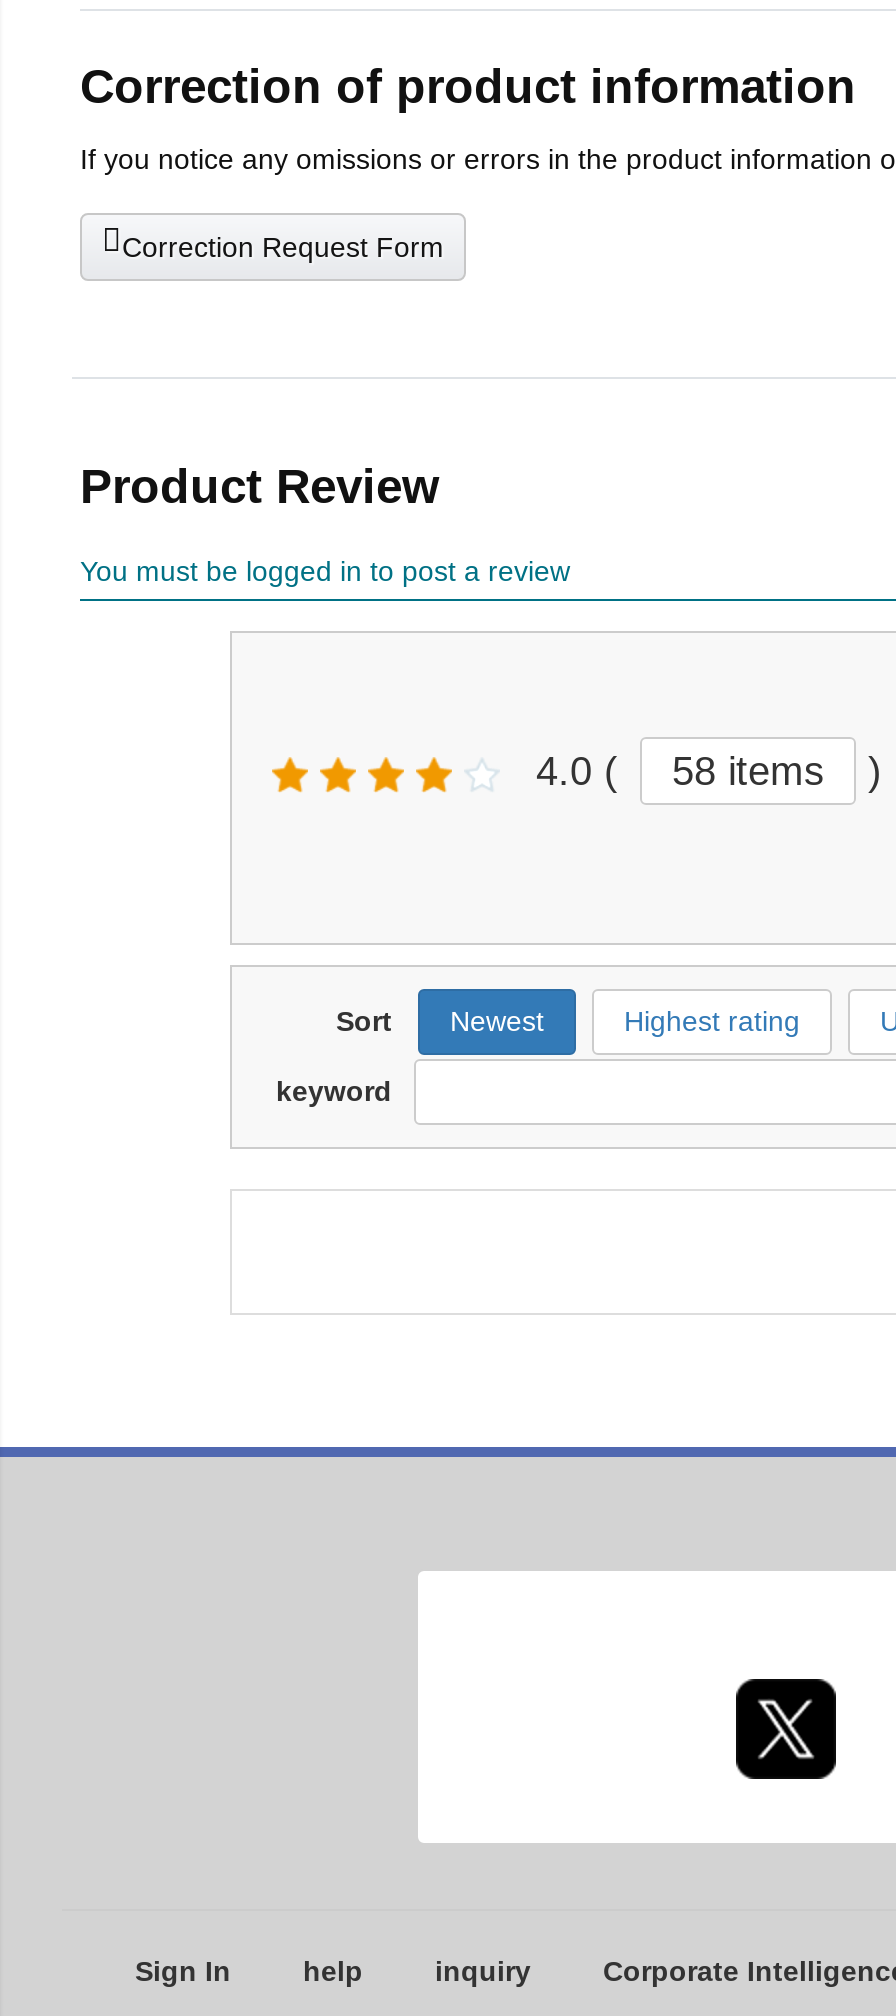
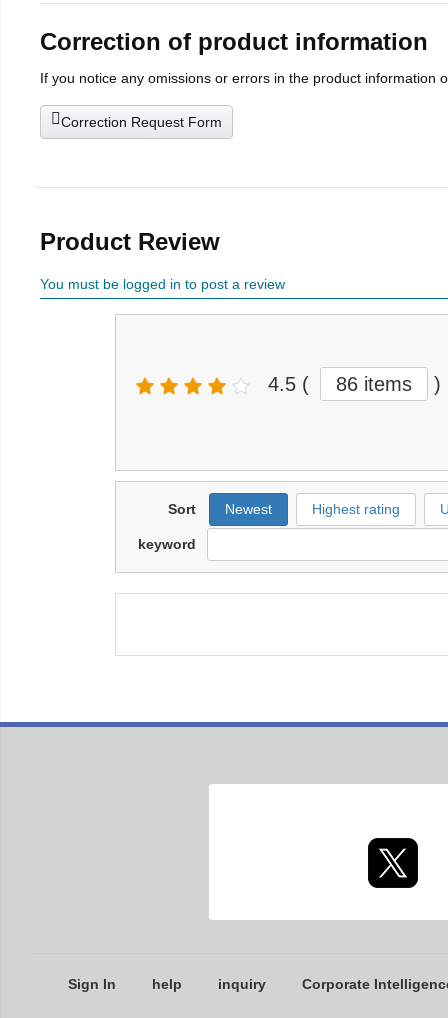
[524,749,630,793] 4.0 ( -> [262,373,315,395] 4.5 (
[672,749,824,793] 58 items -> [336,373,412,395] 86 items

